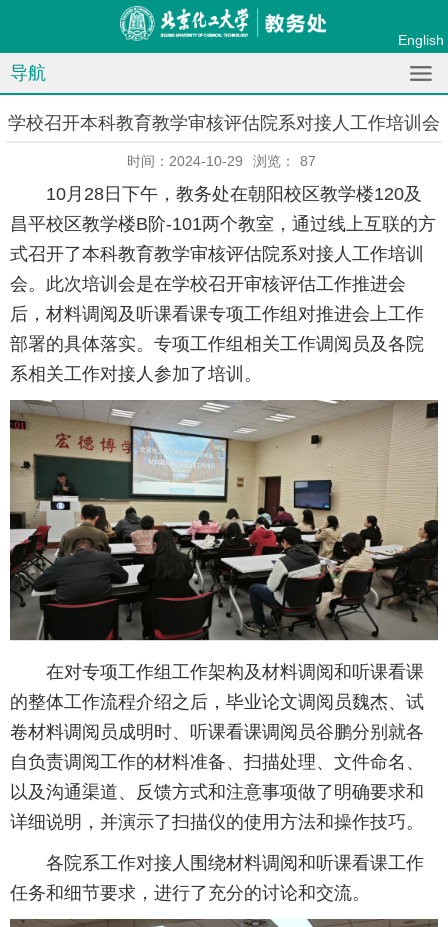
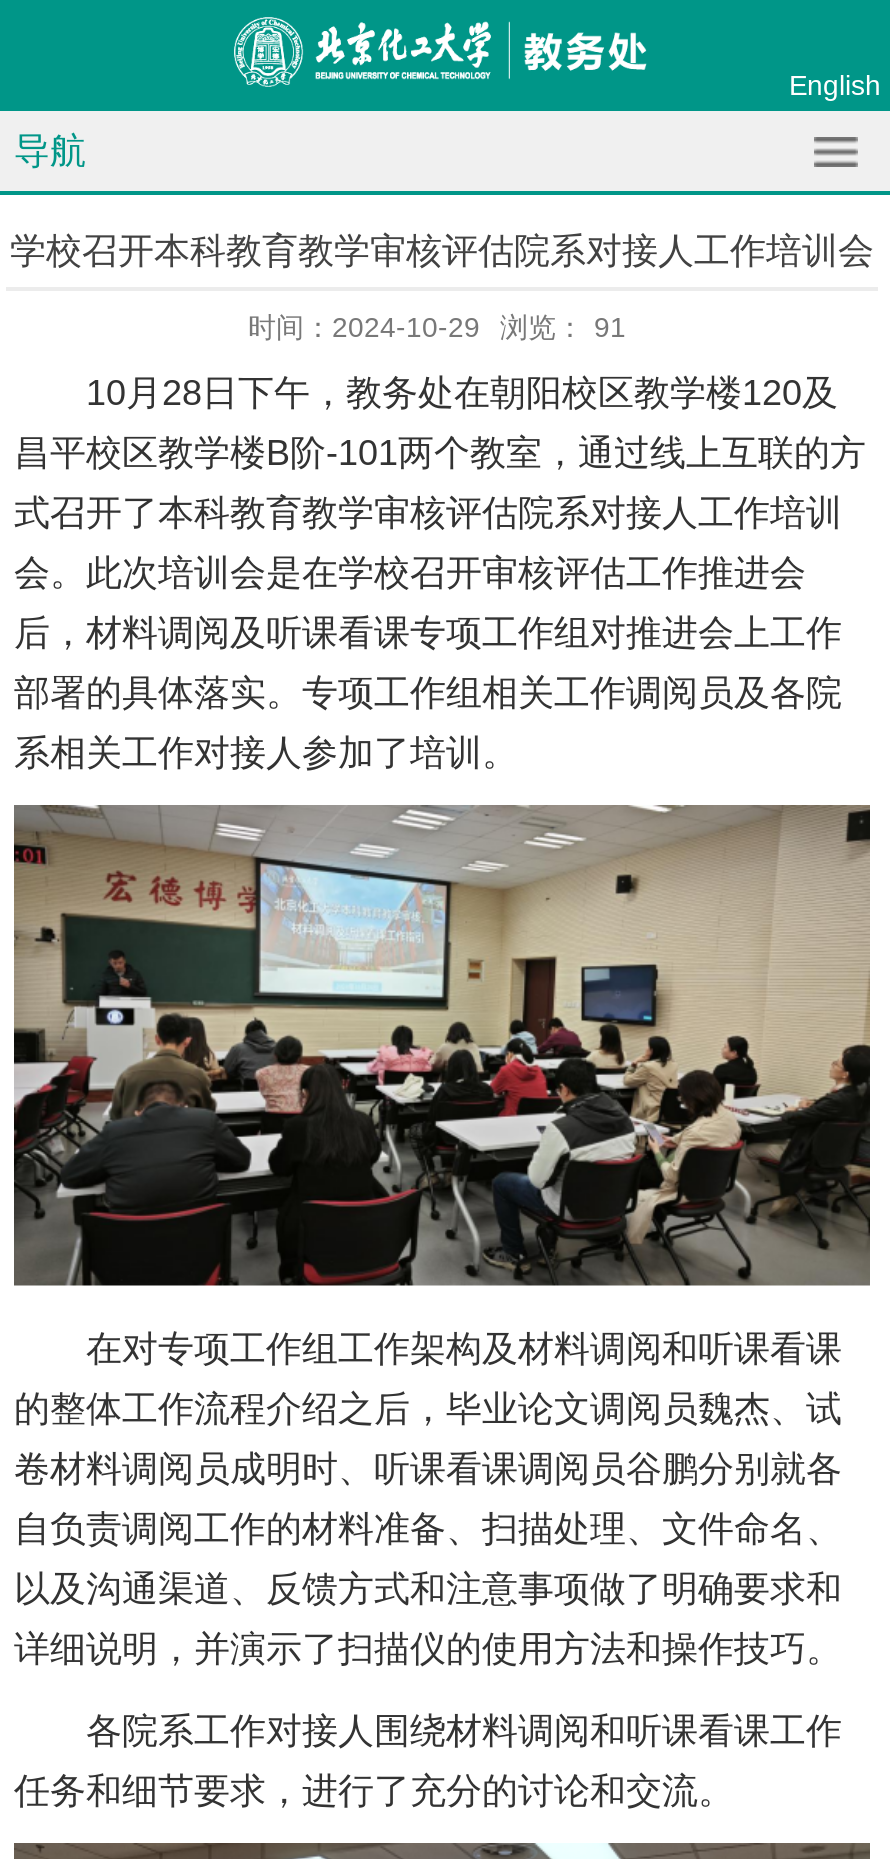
[127,153,316,169] 时间：2024-10-29 浏览： 87 -> [248,310,626,342] 时间：2024-10-29 浏览： 91

